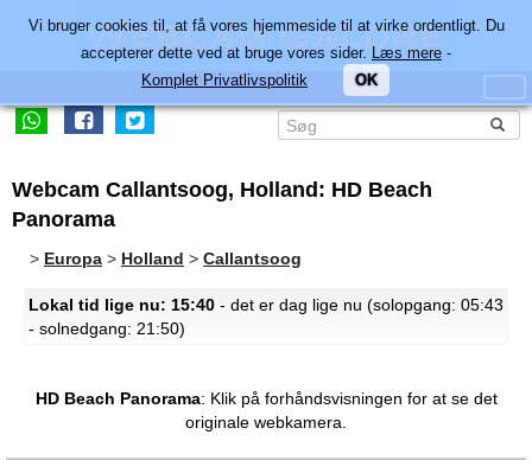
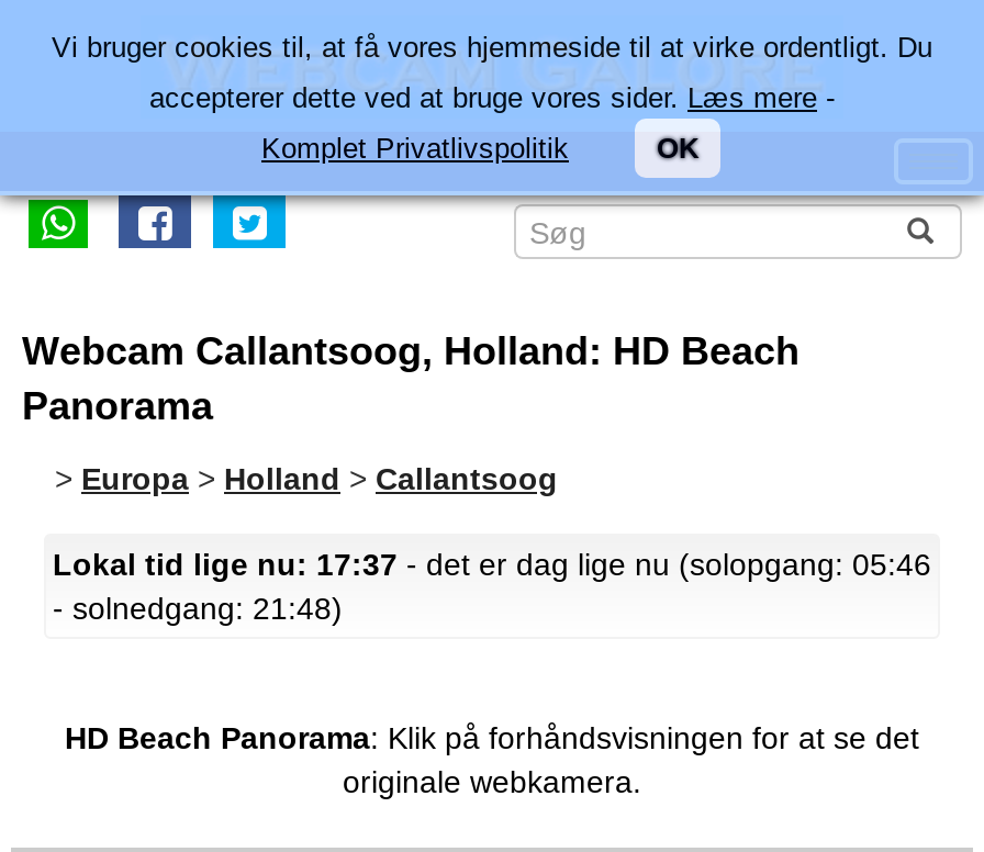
[28,295,503,314] Lokal tid lige nu: 15:40 - det er dag lige nu (solopgang: 05:43 -> [53,547,931,582] Lokal tid lige nu: 17:37 - det er dag lige nu (solopgang: 05:46
[28,319,185,338] - solnedgang: 21:50) -> [53,591,343,626] - solnedgang: 21:48)

